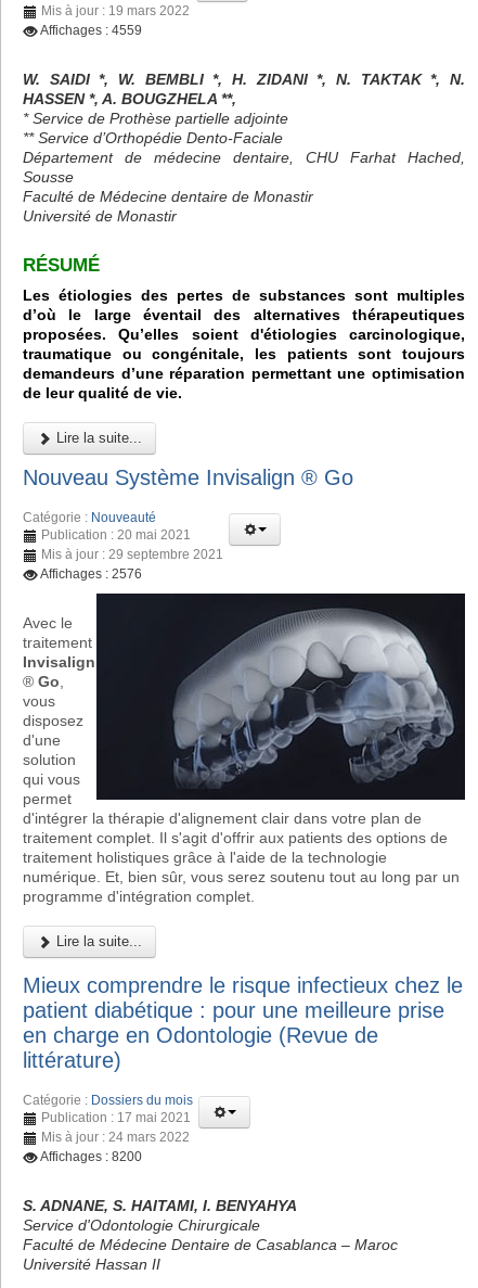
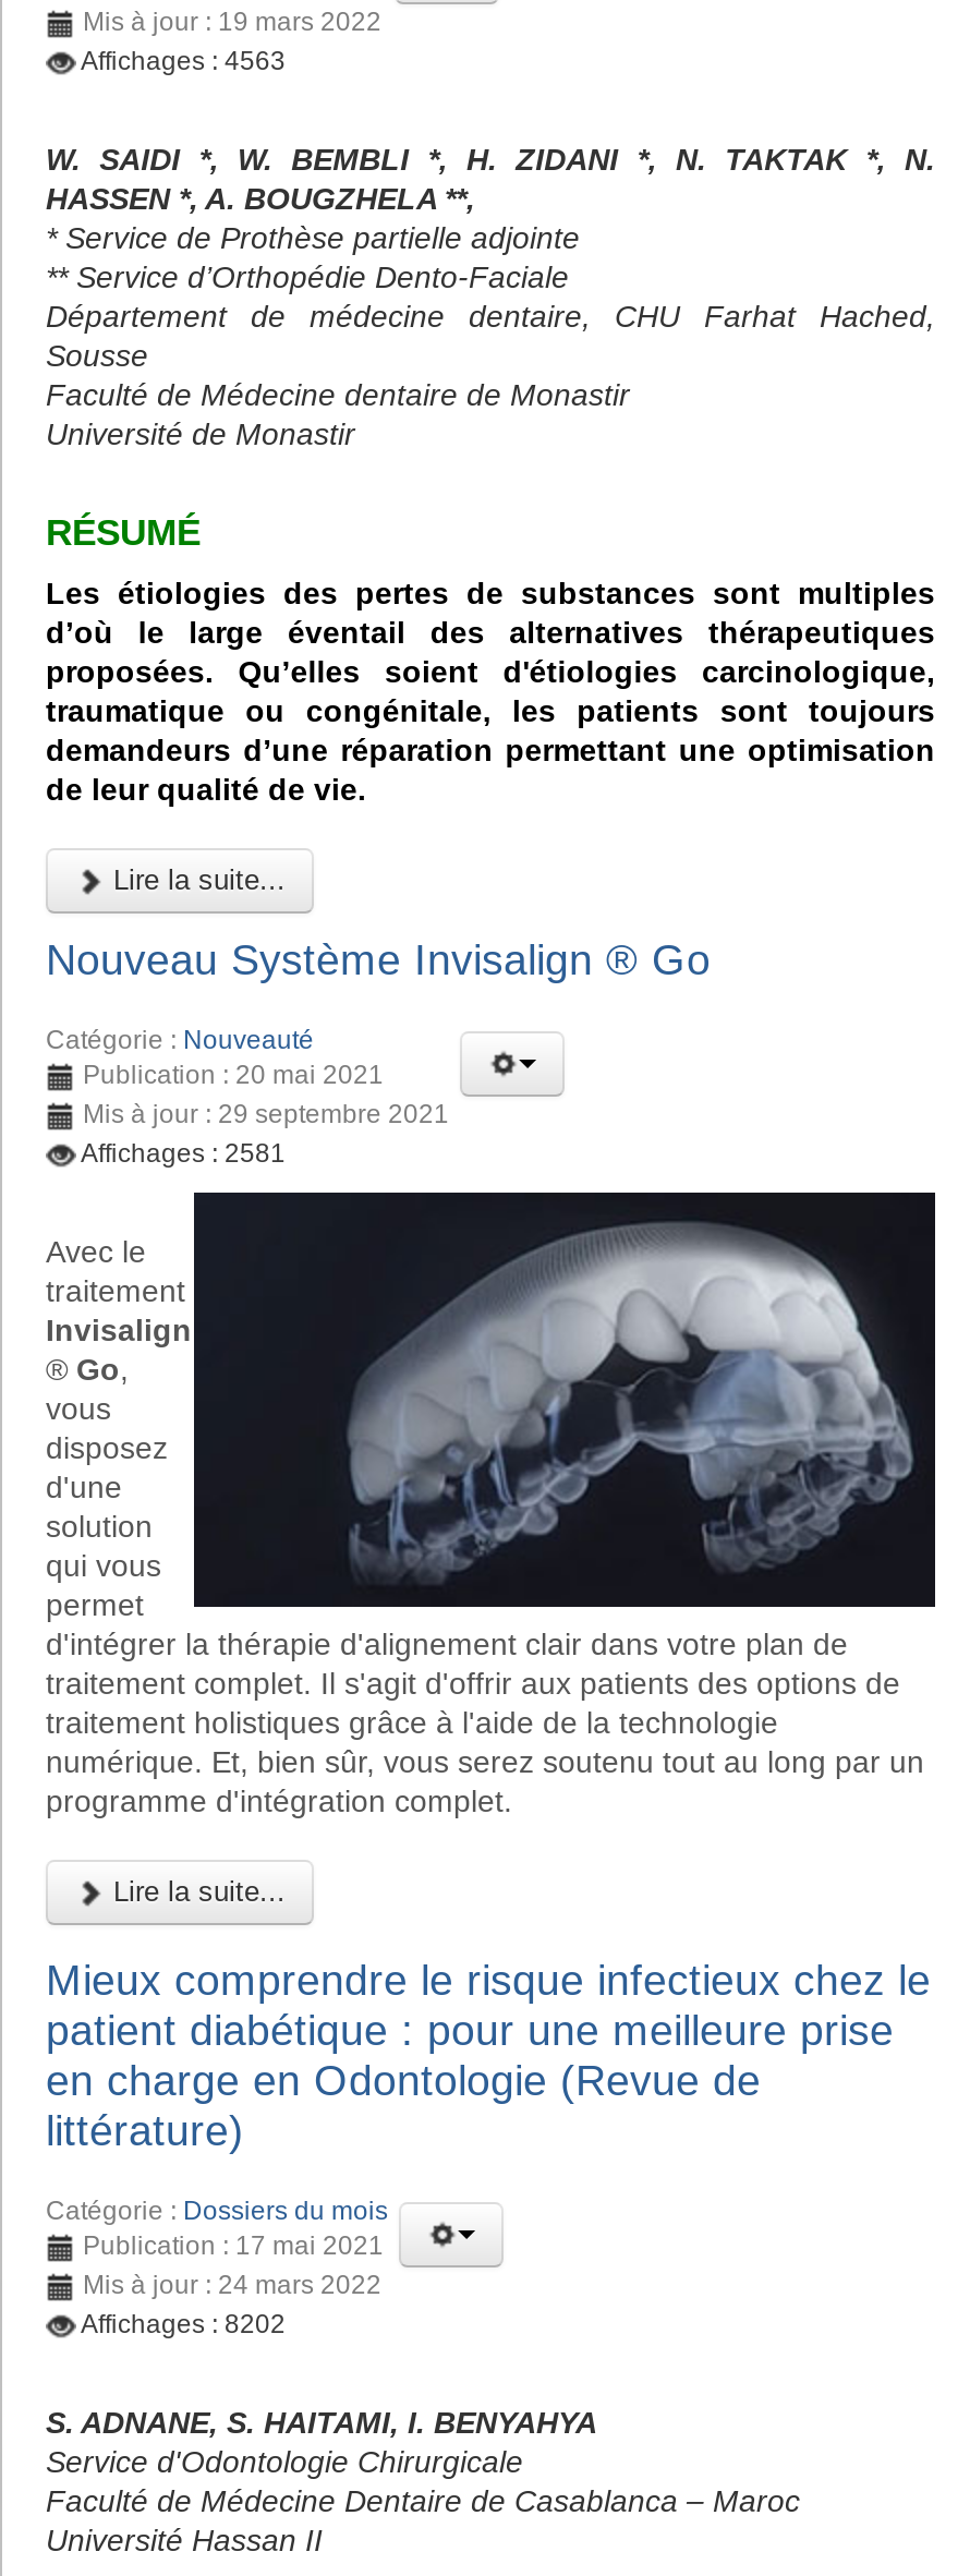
[40,23,142,38] Affichages : 4559 -> [81,46,286,77] Affichages : 4563
[40,566,142,581] Affichages : 2576 -> [81,1137,286,1168] Affichages : 2581
[40,1149,142,1164] Affichages : 8200 -> [81,2309,286,2340] Affichages : 8202

